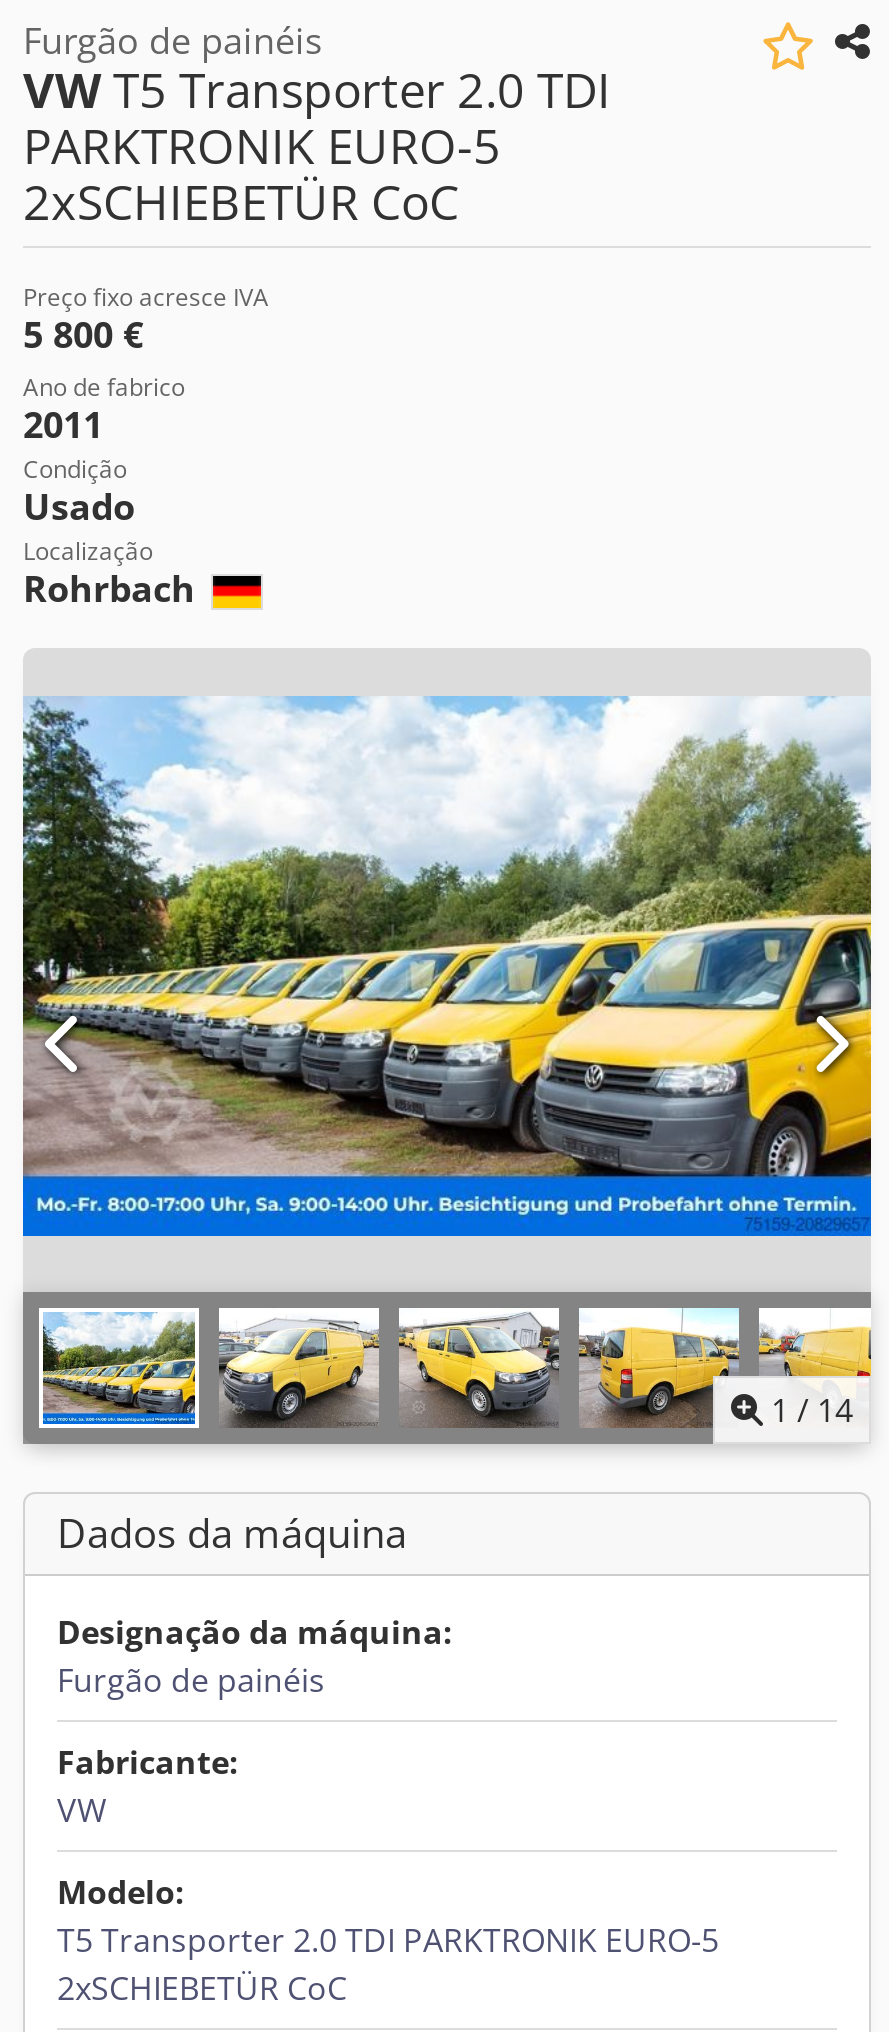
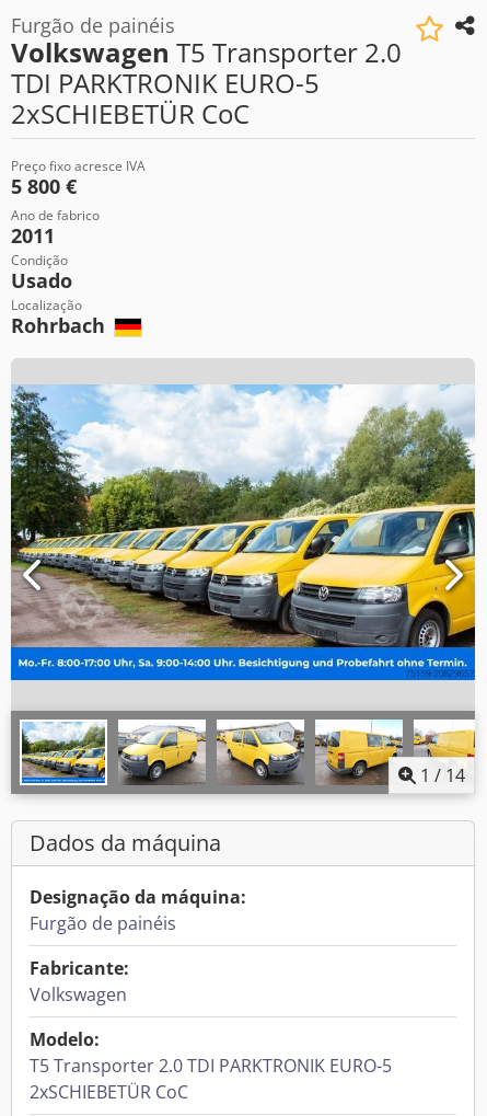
[23,56,611,178] VW T5 Transporter 2.0 TDI | PARKTRONIK EURO-5 -> [11,34,402,101] Volkswagen T5 Transporter 2.0 | TDI PARKTRONIK EURO-5
[57,1788,107,1832] VW -> [30,982,127,1006] Volkswagen

